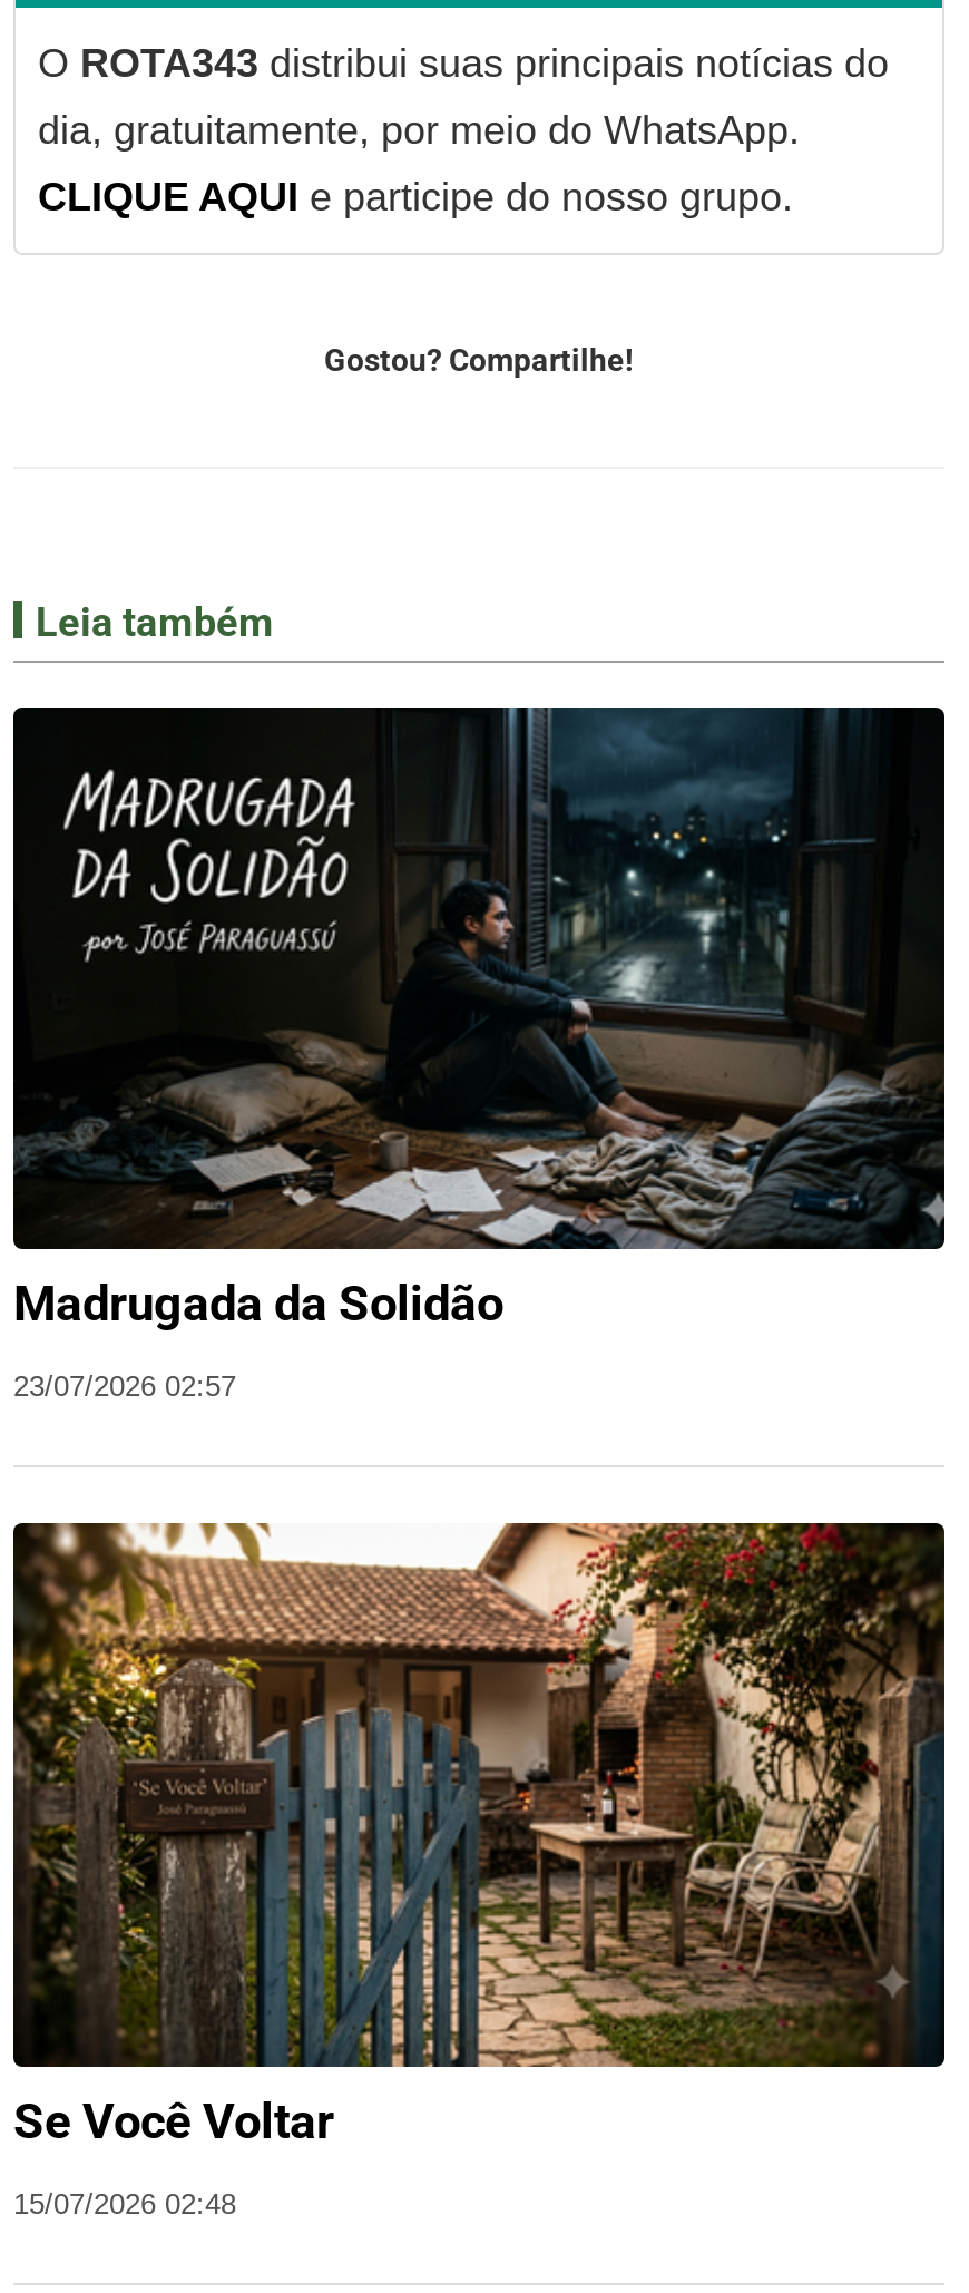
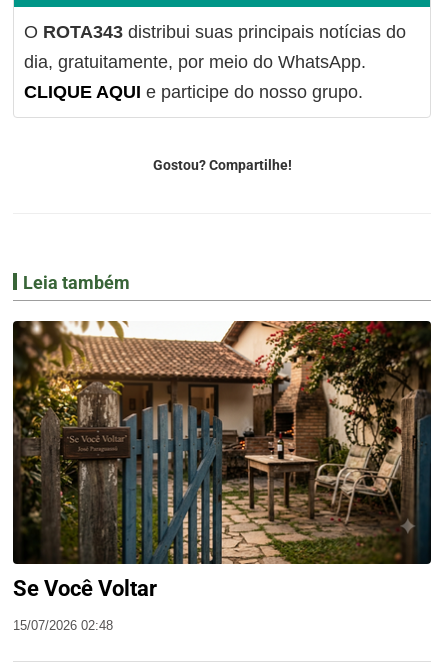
[13,705,944,1404] [image] | Madrugada da Solidão | 23/07/2026 02:57 -> none

